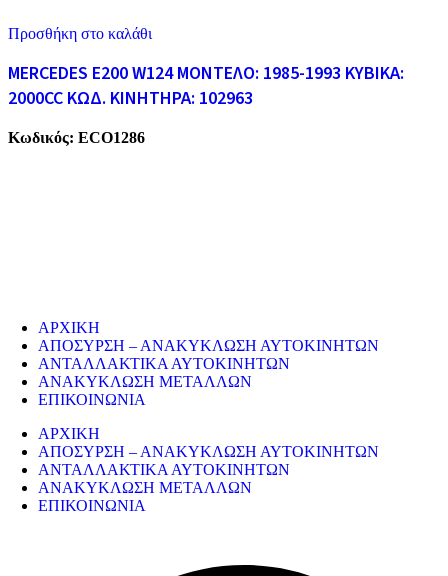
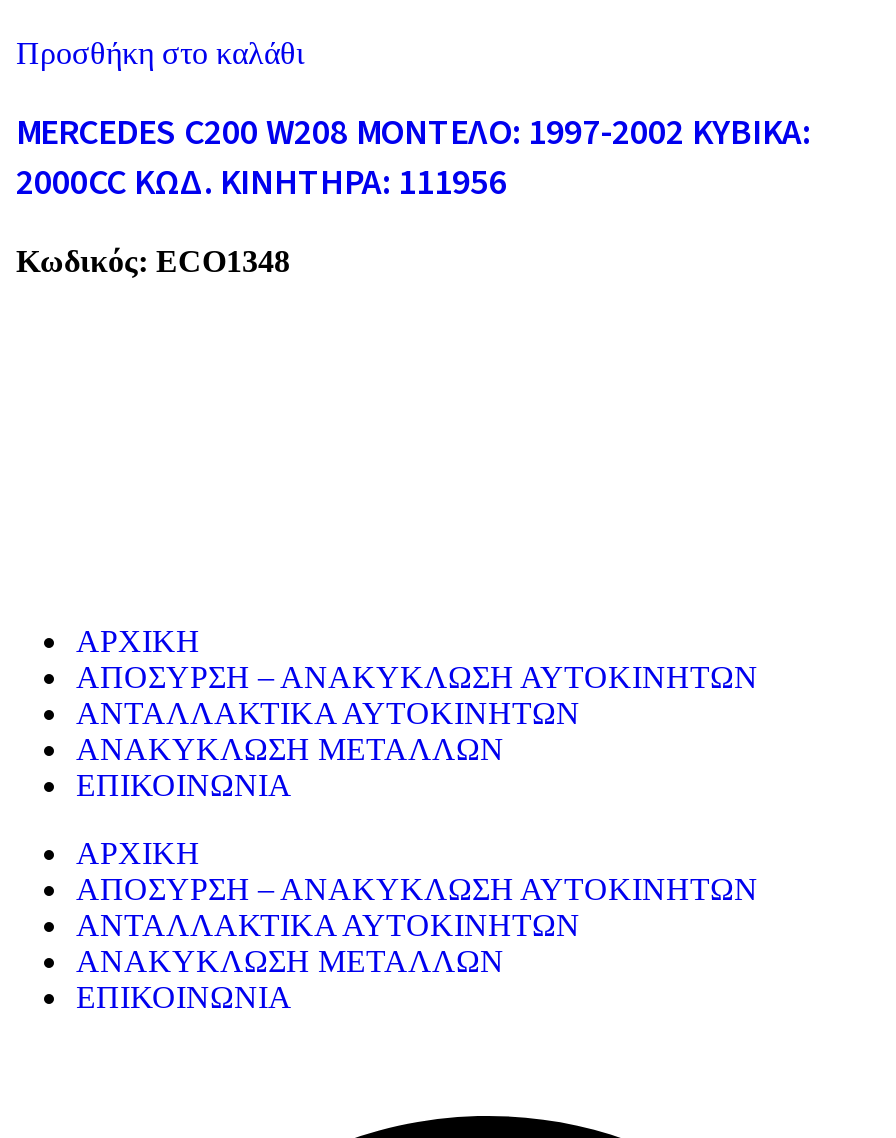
[8,60,404,85] MERCEDES E200 W124 ΜΟΝΤΕΛΟ: 1985-1993 ΚΥΒΙΚΑ: -> [16,107,810,157] MERCEDES C200 W208 ΜΟΝΤΕΛΟ: 1997-2002 ΚΥΒΙΚΑ:
[8,85,253,110] 2000CC ΚΩΔ. ΚΙΝΗΤΗΡΑ: 102963 -> [16,157,506,207] 2000CC ΚΩΔ. ΚΙΝΗΤΗΡΑ: 111956
[8,128,145,145] Κωδικός: ECO1286 -> [16,243,290,277] Κωδικός: ECO1348

